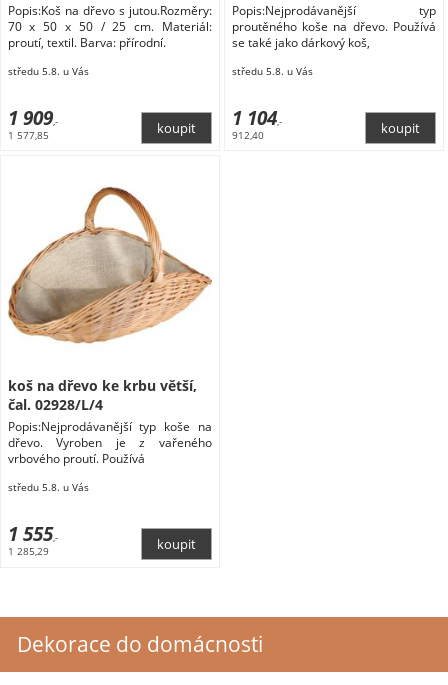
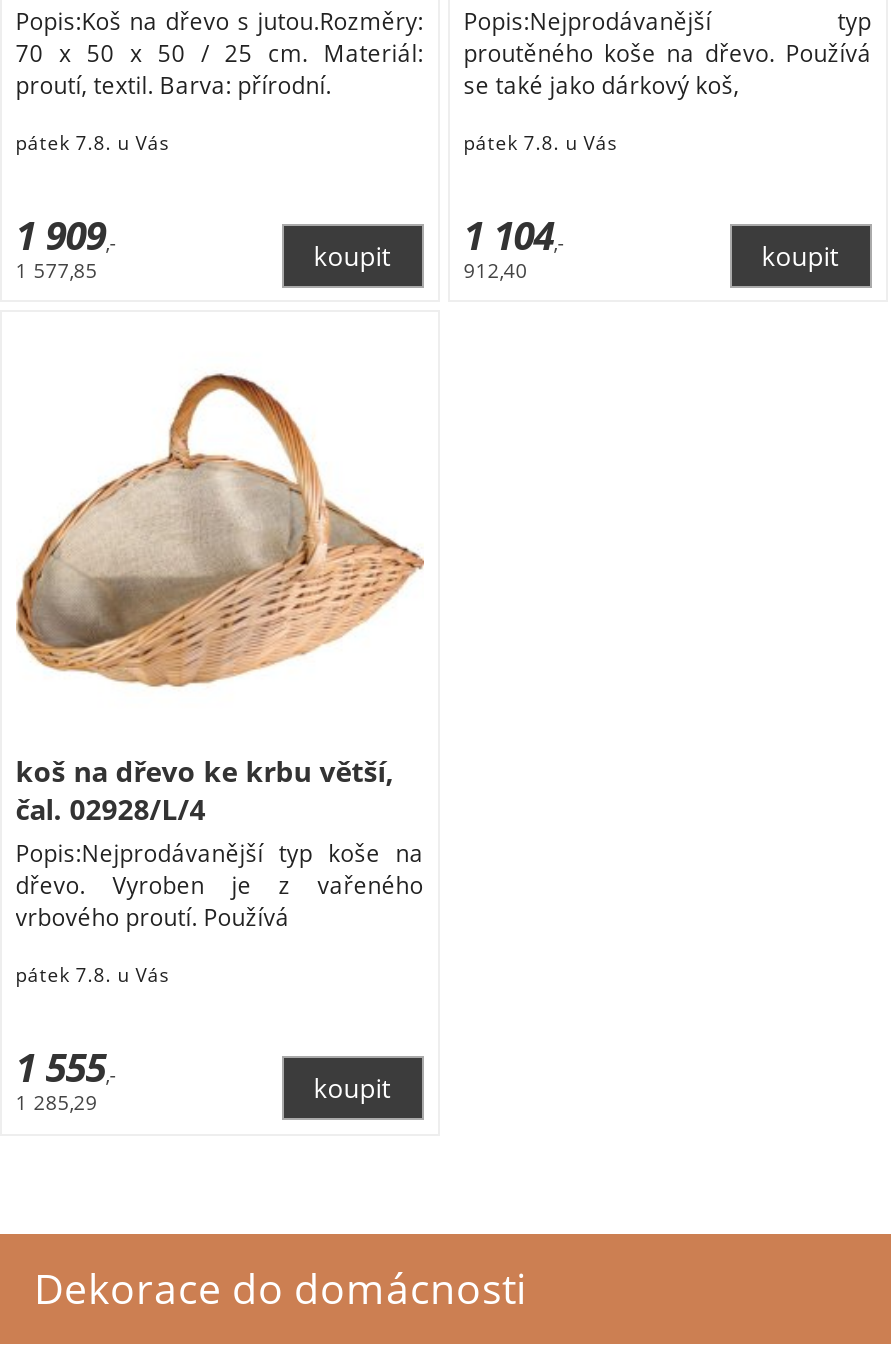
[8,64,89,77] středu 5.8. u Vás -> [15,129,169,155] pátek 7.8. u Vás
[232,64,313,77] středu 5.8. u Vás -> [463,129,617,155] pátek 7.8. u Vás
[8,481,89,494] středu 5.8. u Vás -> [15,962,169,988] pátek 7.8. u Vás

